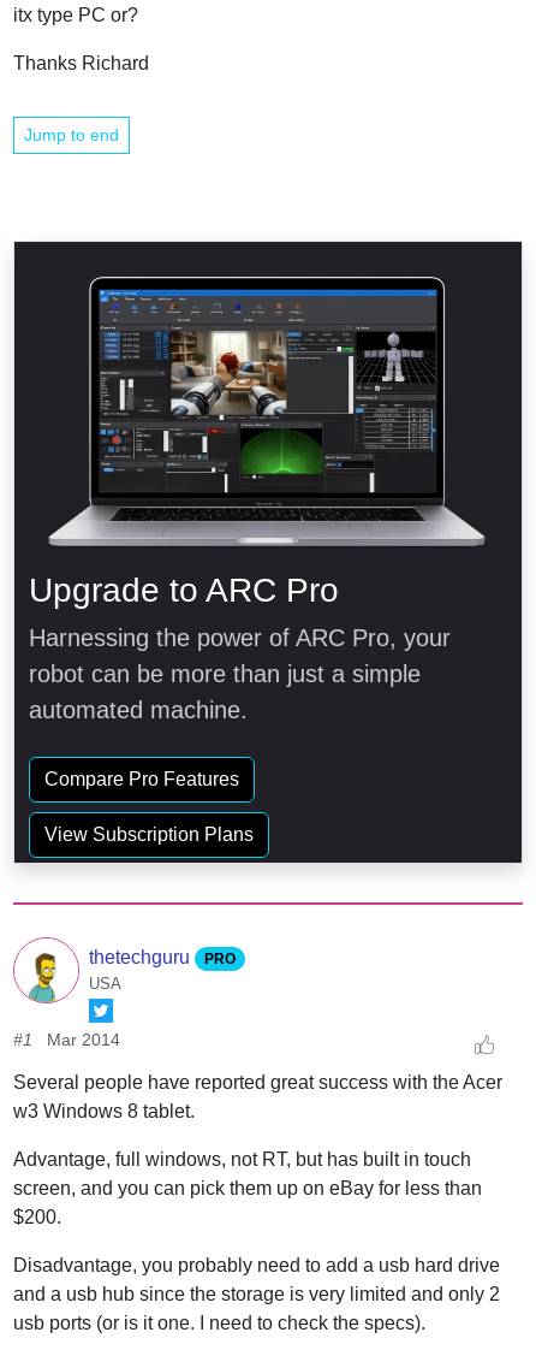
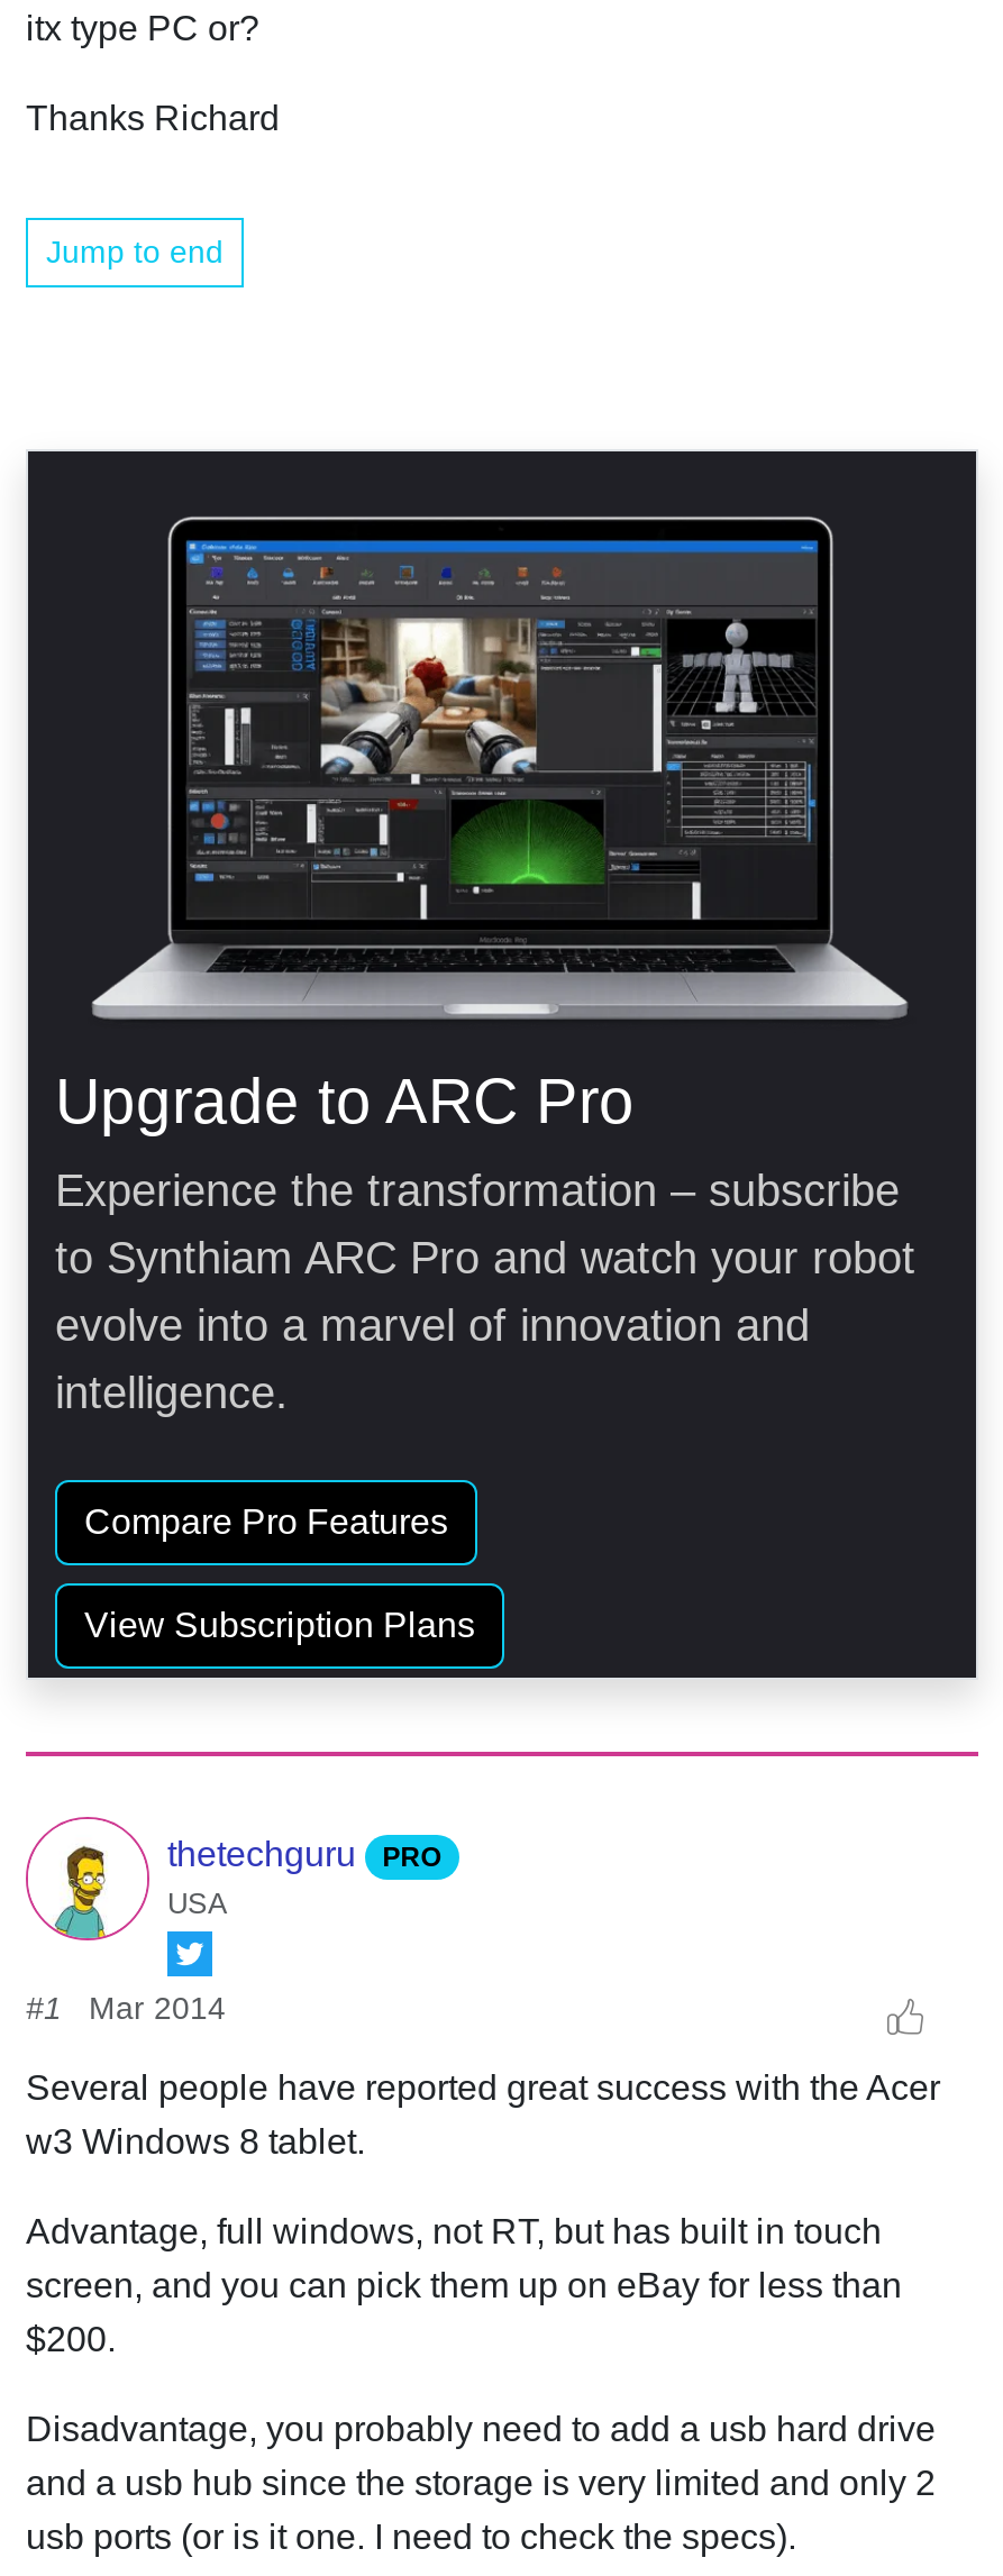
[29,625,451,723] Harnessing the power of ARC Pro, your | robot can be more than just a simple | automated machine. -> [55,1166,915,1418] Experience the transformation – subscribe | to Synthiam ARC Pro and watch your robot | evolve into a marvel of innovation and | intelligence.

